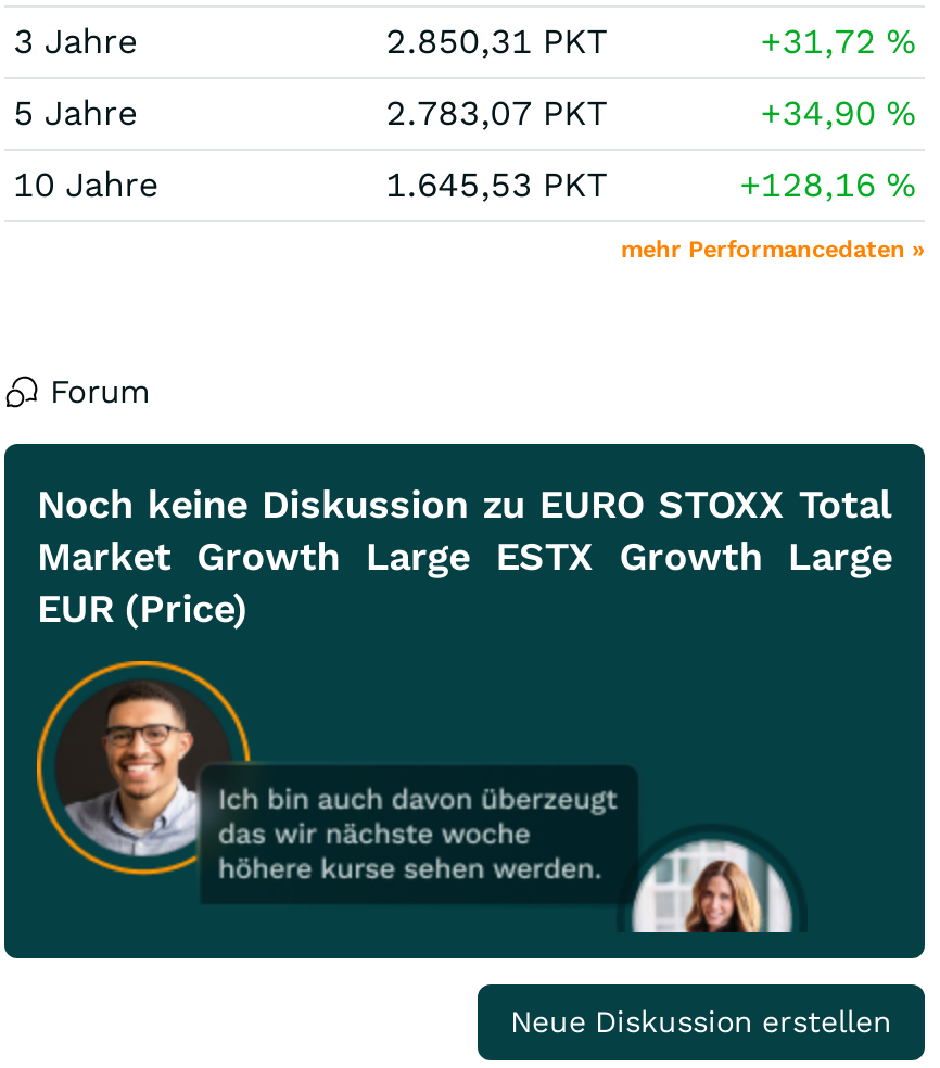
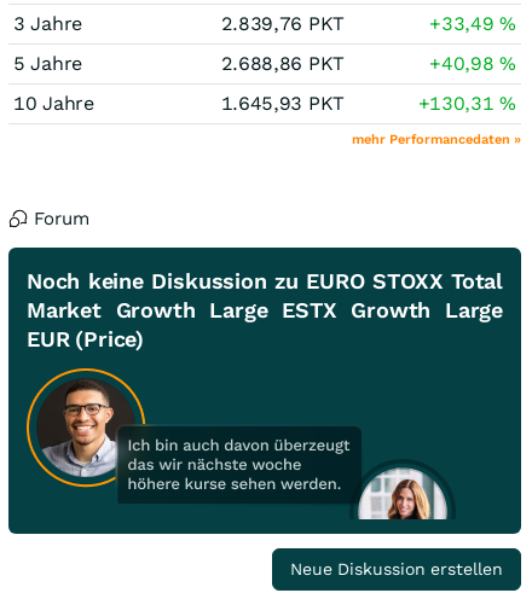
[386,21,608,62] 2.850,31 PKT -> [221,12,345,35] 2.839,76 PKT
[761,21,916,62] +31,72% -> [430,12,516,35] +33,49%
[386,92,608,133] 2.783,07 PKT -> [221,52,345,75] 2.688,86 PKT
[761,92,916,133] +34,90% -> [430,52,516,75] +40,98%
[386,164,608,205] 1.645,53 PKT -> [221,92,345,115] 1.645,93 PKT
[740,164,916,205] +128,16% -> [418,92,516,115] +130,31%

